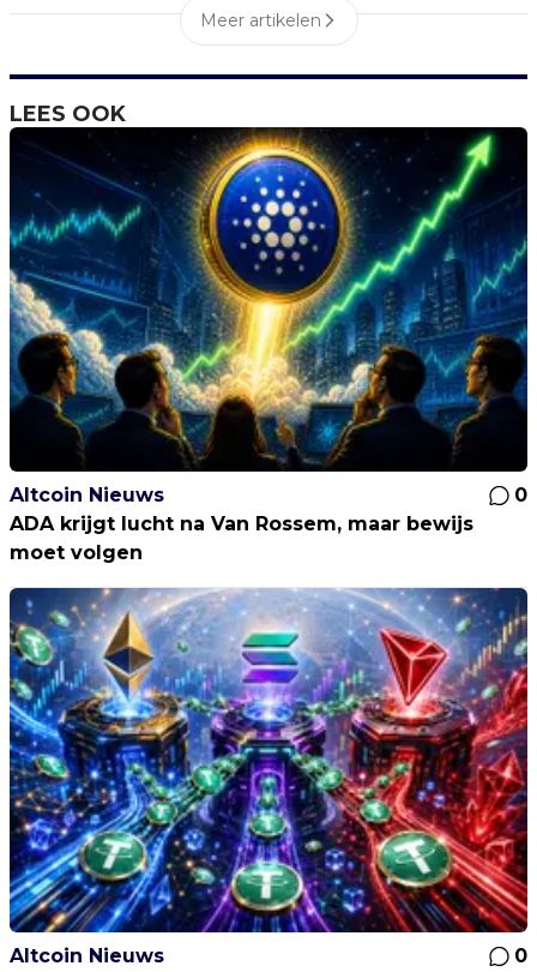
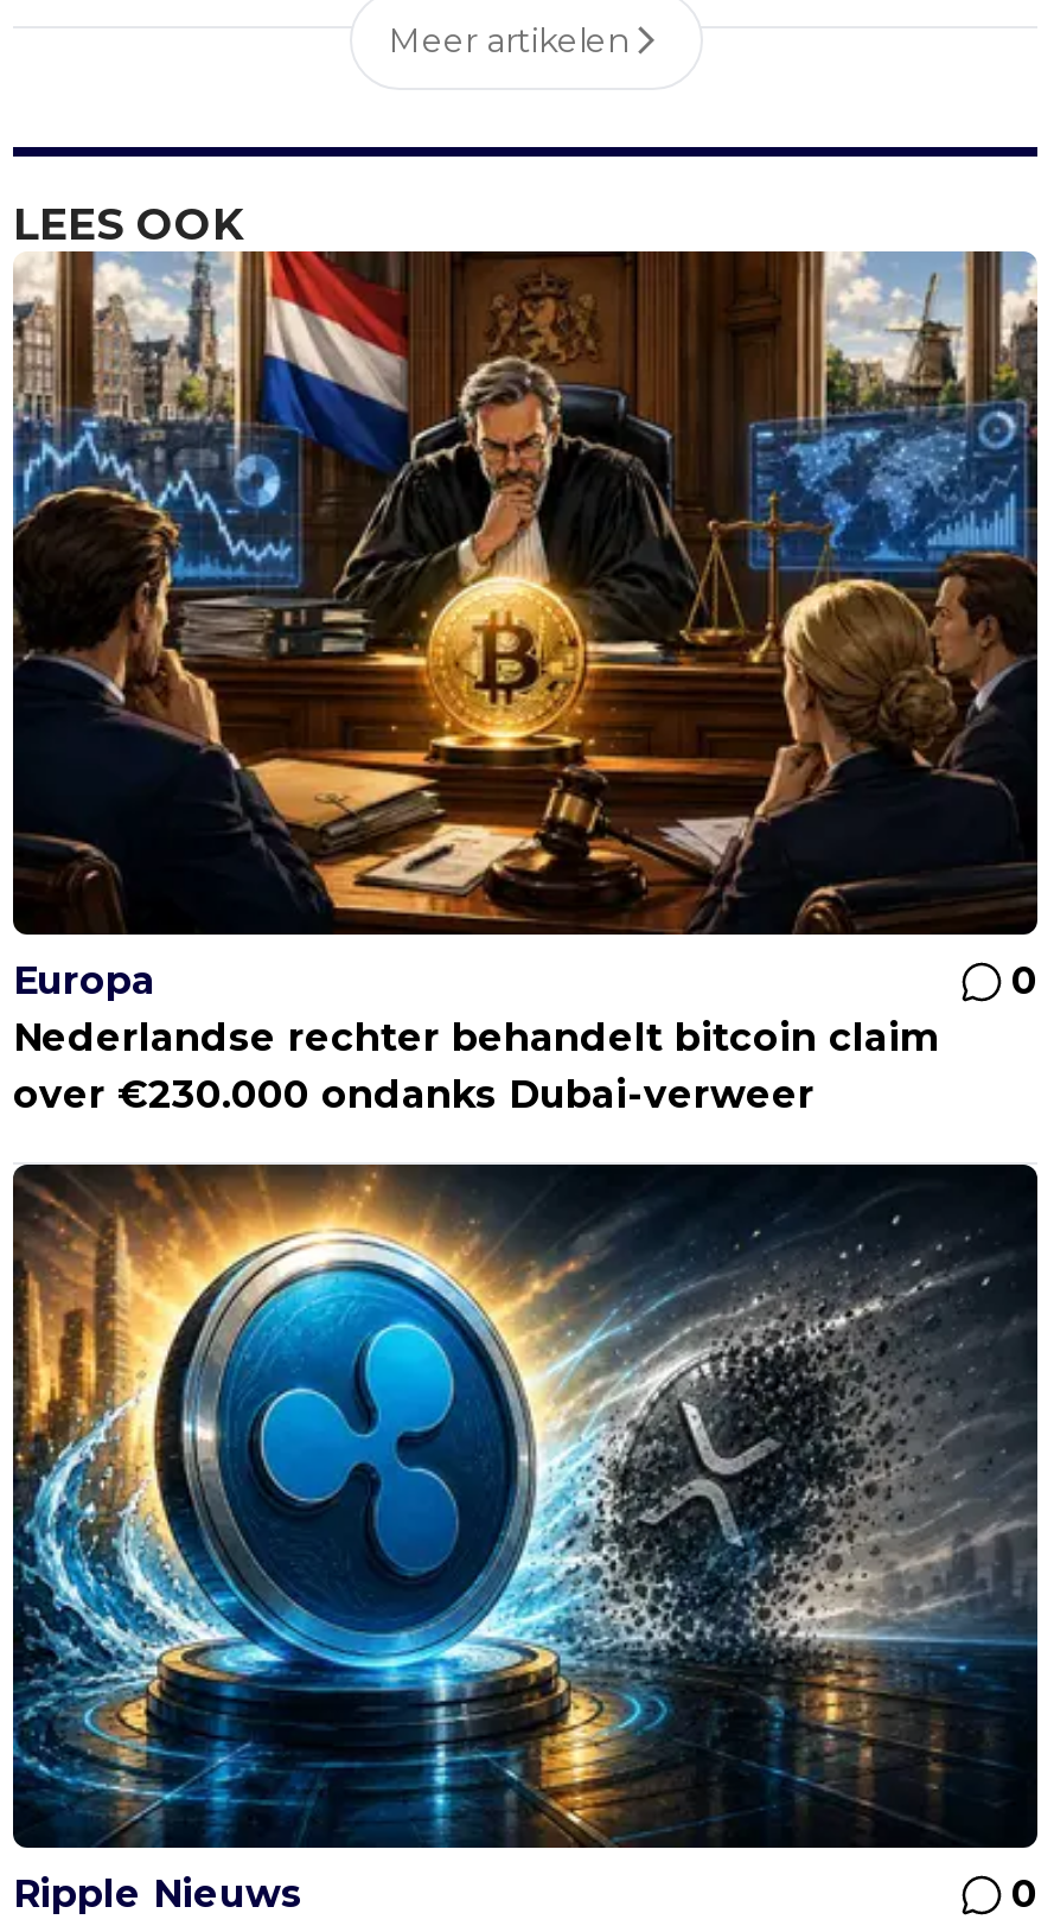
[8,126,529,506] [image] | Altcoin Nieuws -> [11,249,1040,1003] [image] | Europa
[10,512,473,564] ADA krijgt lucht na Van Rossem, maar bewijs | moet volgen -> [13,1015,940,1117] Nederlandse rechter behandelt bitcoin claim | over €230.000 ondanks Dubai-verweer
[8,587,529,967] [image] | Altcoin Nieuws -> [11,1162,1040,1917] [image] | Ripple Nieuws

